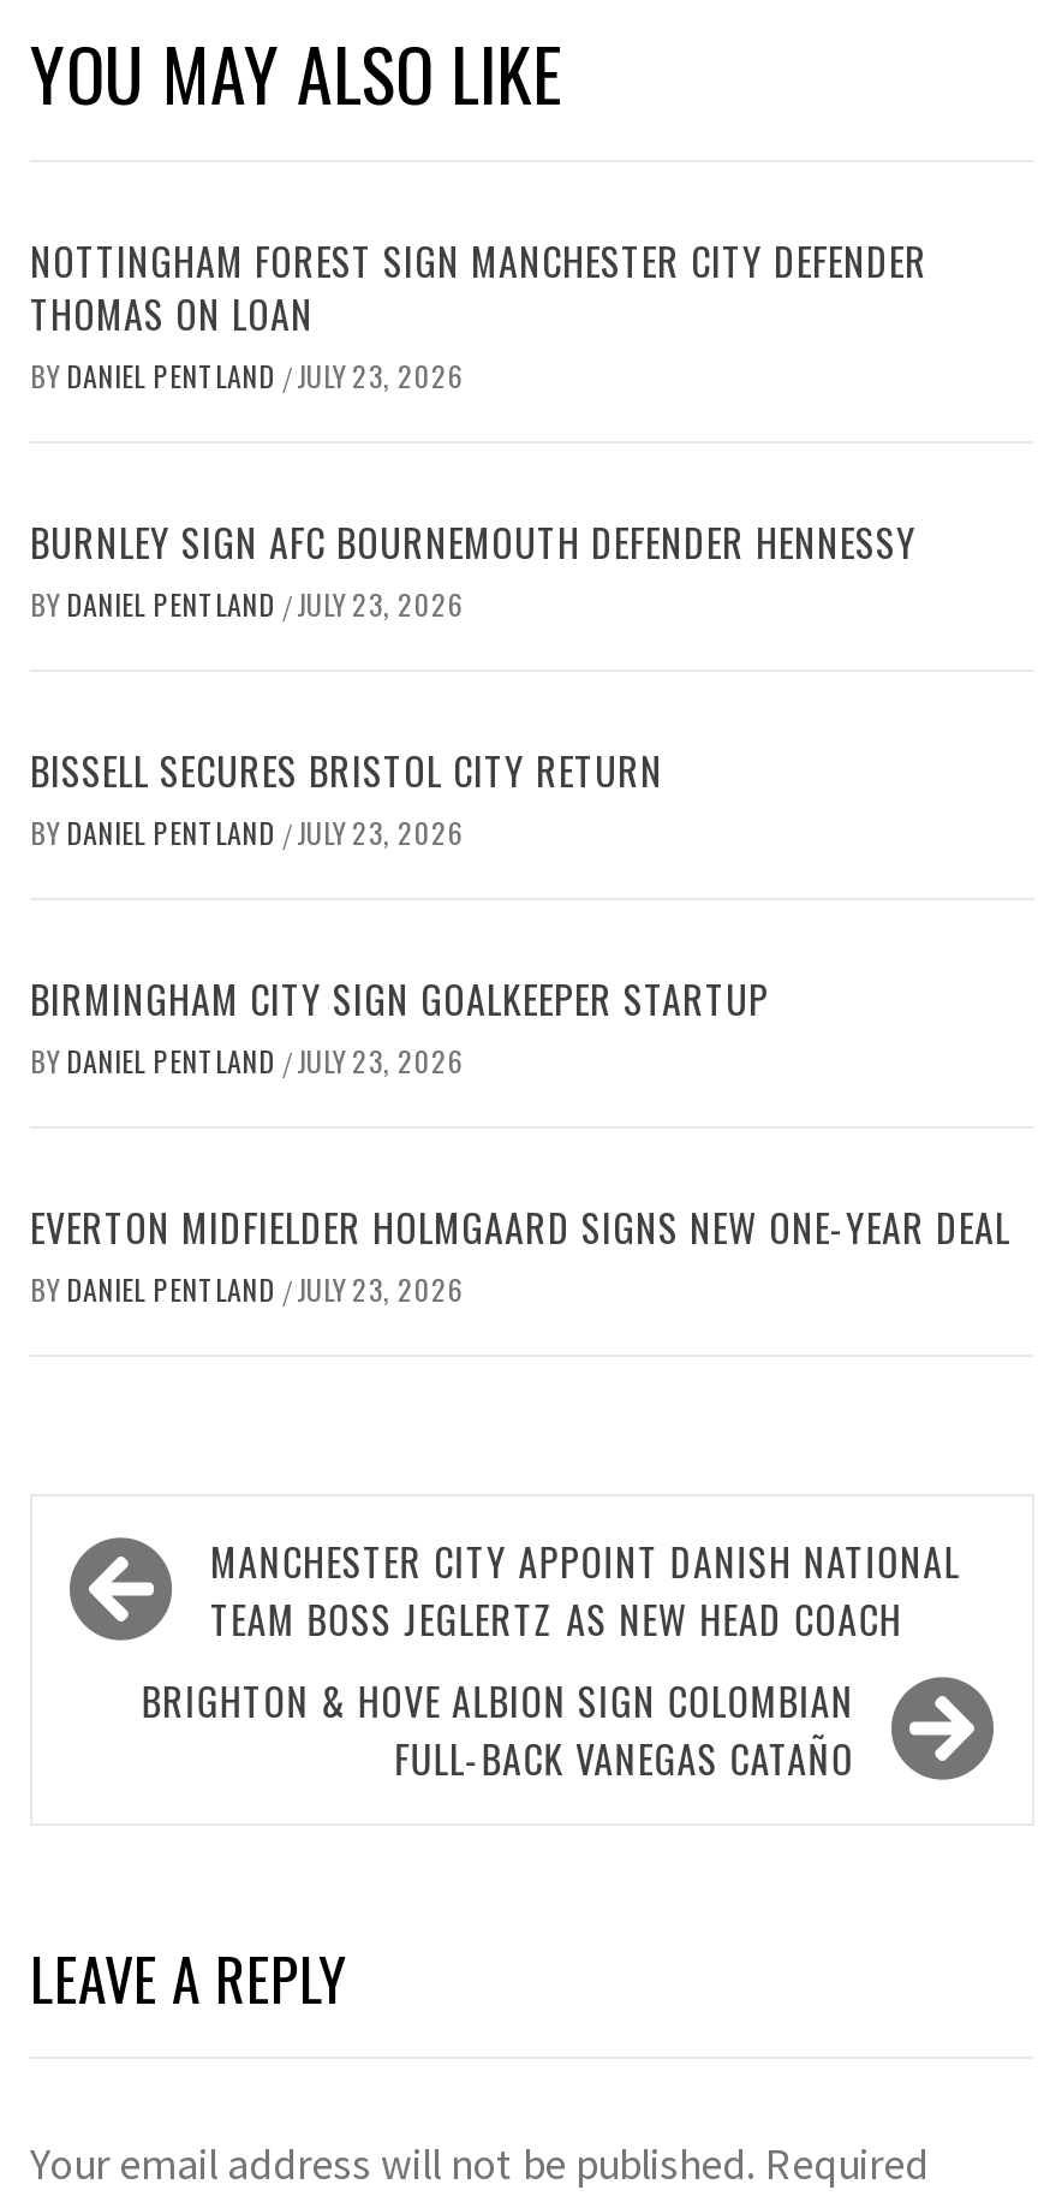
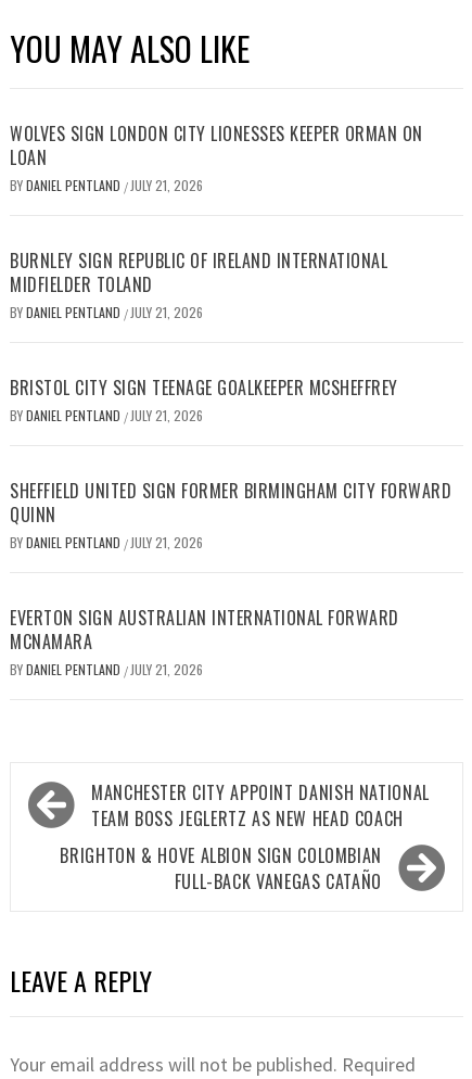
[30,231,927,395] NOTTINGHAM FOREST SIGN MANCHESTER CITY DEFENDER | THOMAS ON LOAN | BY DANIEL PENTLAND / JULY 23, 2026 -> [10,120,423,194] WOLVES SIGN LONDON CITY LIONESSES KEEPER ORMAN ON | LOAN | BY DANIEL PENTLAND / JULY 21, 2026
[30,513,917,623] BURNLEY SIGN AFC BOURNEMOUTH DEFENDER HENNESSY | BY DANIEL PENTLAND / JULY 23, 2026 -> [10,247,387,321] BURNLEY SIGN REPUBLIC OF IRELAND INTERNATIONAL | MIDFIELDER TOLAND | BY DANIEL PENTLAND / JULY 21, 2026
[30,741,663,851] BISSELL SECURES BRISTOL CITY RETURN | BY DANIEL PENTLAND / JULY 23, 2026 -> [10,374,398,424] BRISTOL CITY SIGN TEENAGE GOALKEEPER MCSHEFFREY | BY DANIEL PENTLAND / JULY 21, 2026
[30,969,769,1080] BIRMINGHAM CITY SIGN GOALKEEPER STARTUP | BY DANIEL PENTLAND / JULY 23, 2026 -> [10,477,451,551] SHEFFIELD UNITED SIGN FORMER BIRMINGHAM CITY FORWARD | QUINN | BY DANIEL PENTLAND / JULY 21, 2026
[30,1198,1010,1308] EVERTON MIDFIELDER HOLMGAARD SIGNS NEW ONE-YEAR DEAL | BY DANIEL PENTLAND / JULY 23, 2026 -> [10,604,399,678] EVERTON SIGN AUSTRALIAN INTERNATIONAL FORWARD | MCNAMARA | BY DANIEL PENTLAND / JULY 21, 2026

